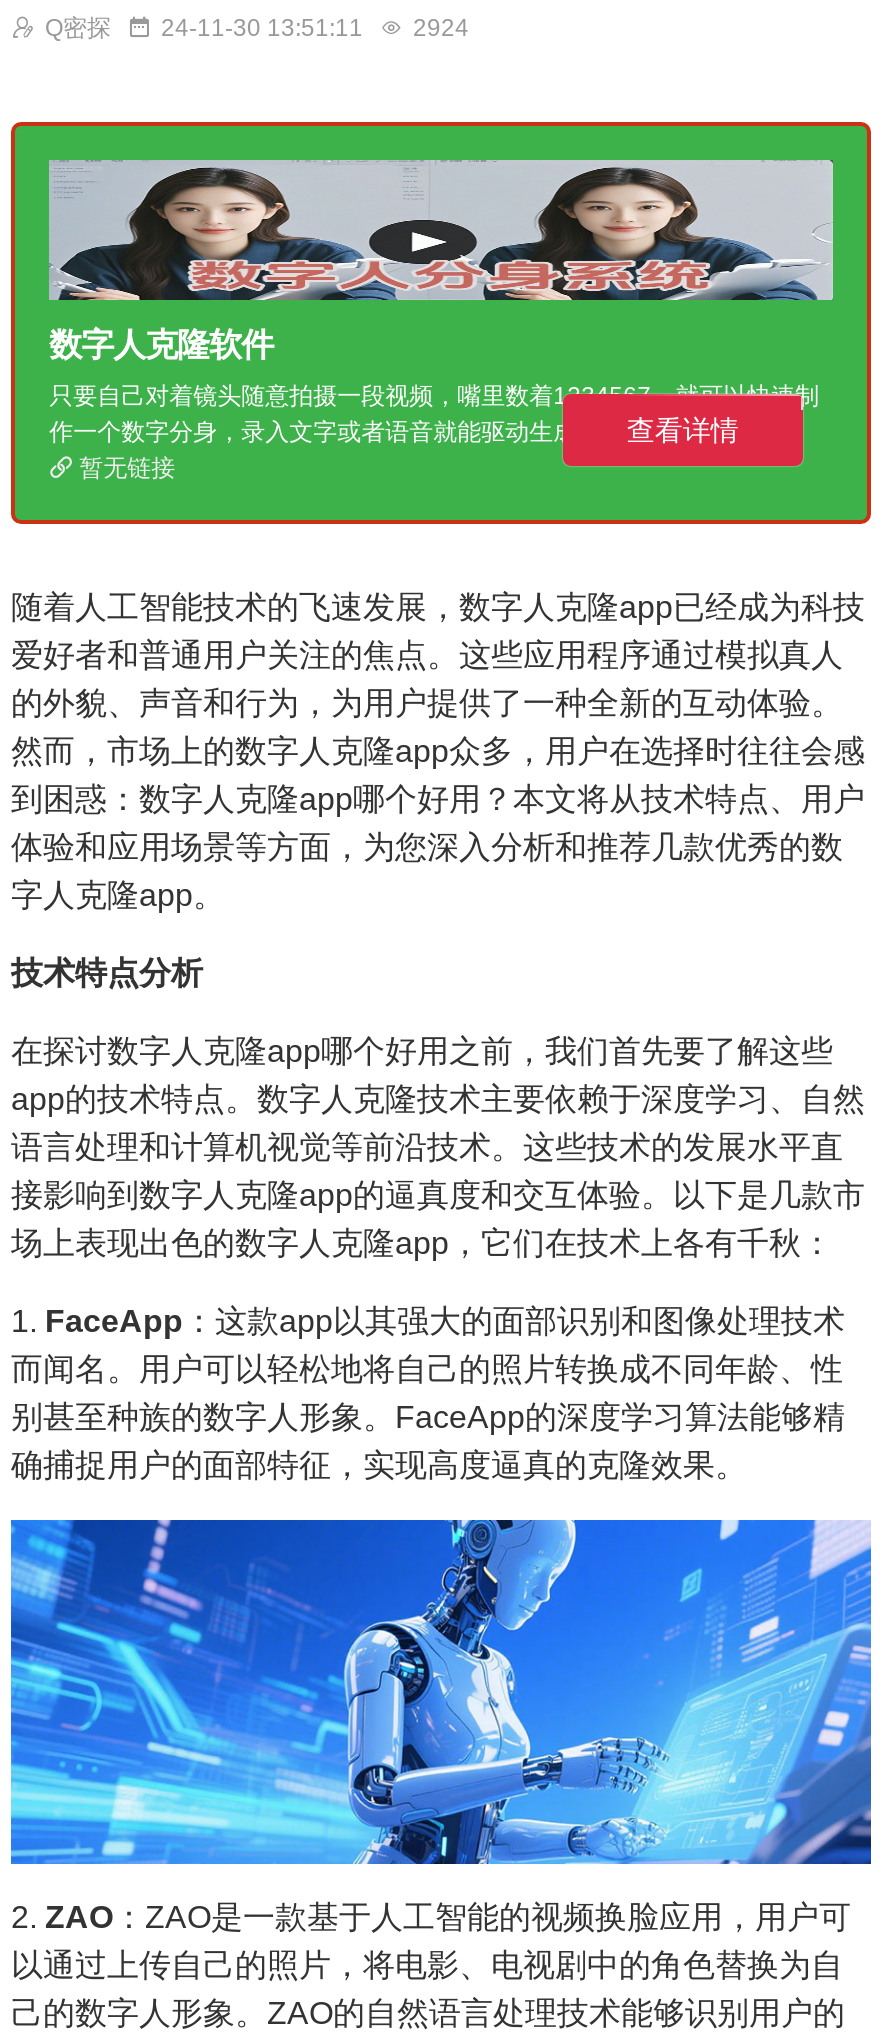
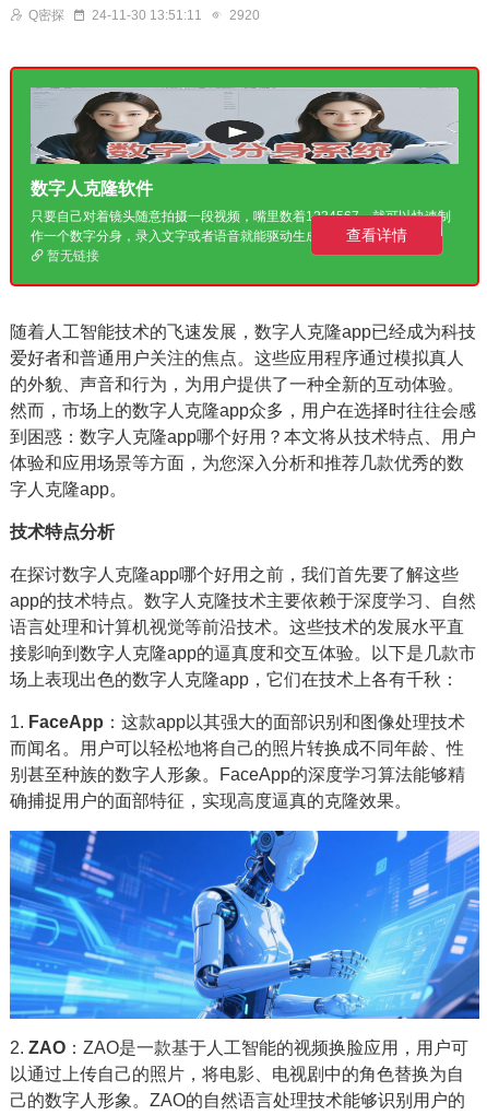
[45,14,469,42] Q密探 24-11-30 13:51:11 2924 -> [28,8,260,23] Q密探 24-11-30 13:51:11 2920

